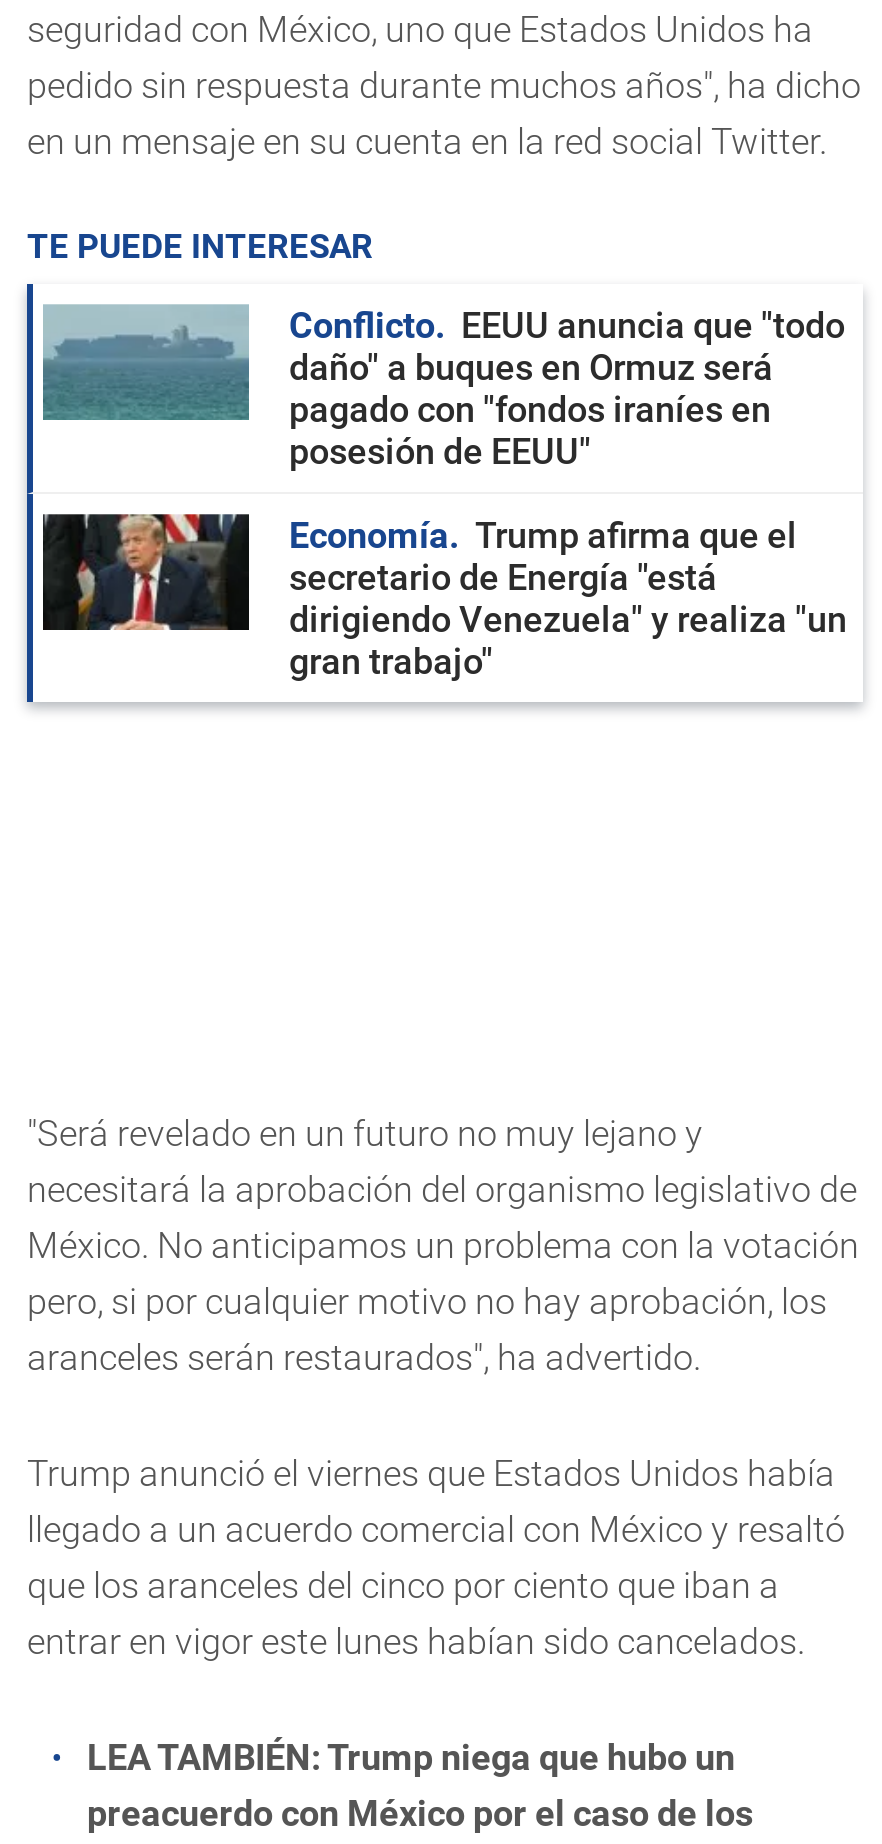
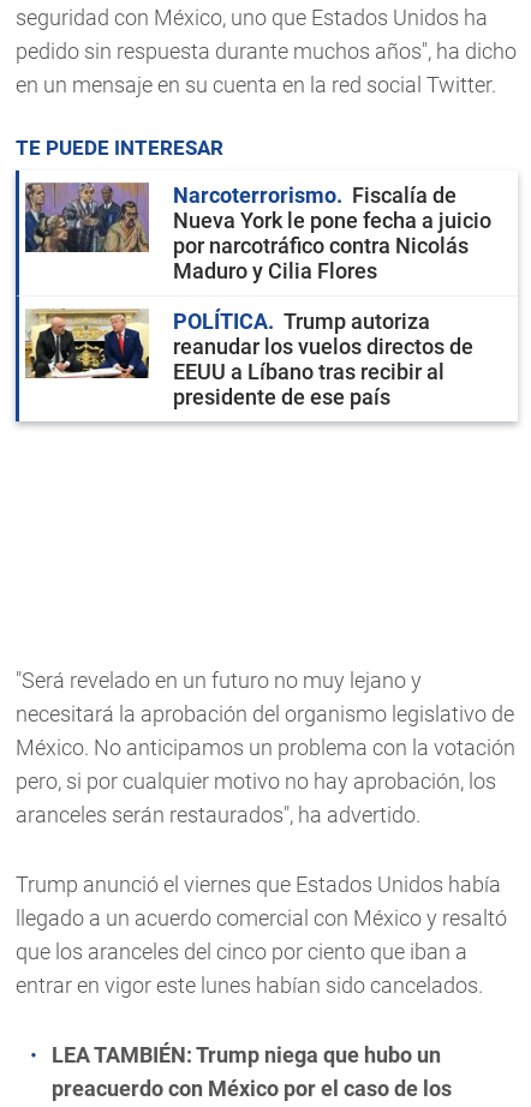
[43,304,845,472] [image] | Conflicto | EEUU anuncia que "todo | daño" a buques en Ormuz será | pagado con "fondos iraníes en | posesión de EEUU" -> [25,181,491,283] [image] | Narcoterrorismo | Fiscalía de | Nueva York le pone fecha a juicio | por narcotráfico contra Nicolás | Maduro y Cilia Flores
[41,512,847,682] [image] | Economía | Trump afirma que el | secretario de Energía "está | dirigiendo Venezuela" y realiza "un | gran trabajo" -> [24,307,473,409] [image] | POLÍTICA | Trump autoriza | reanudar los vuelos directos de | EEUU a Líbano tras recibir al | presidente de ese país

